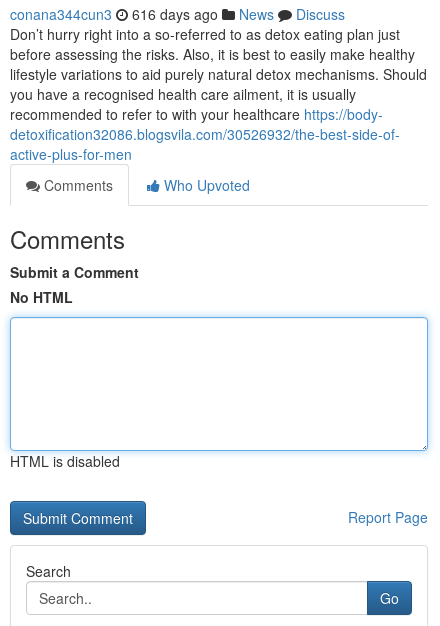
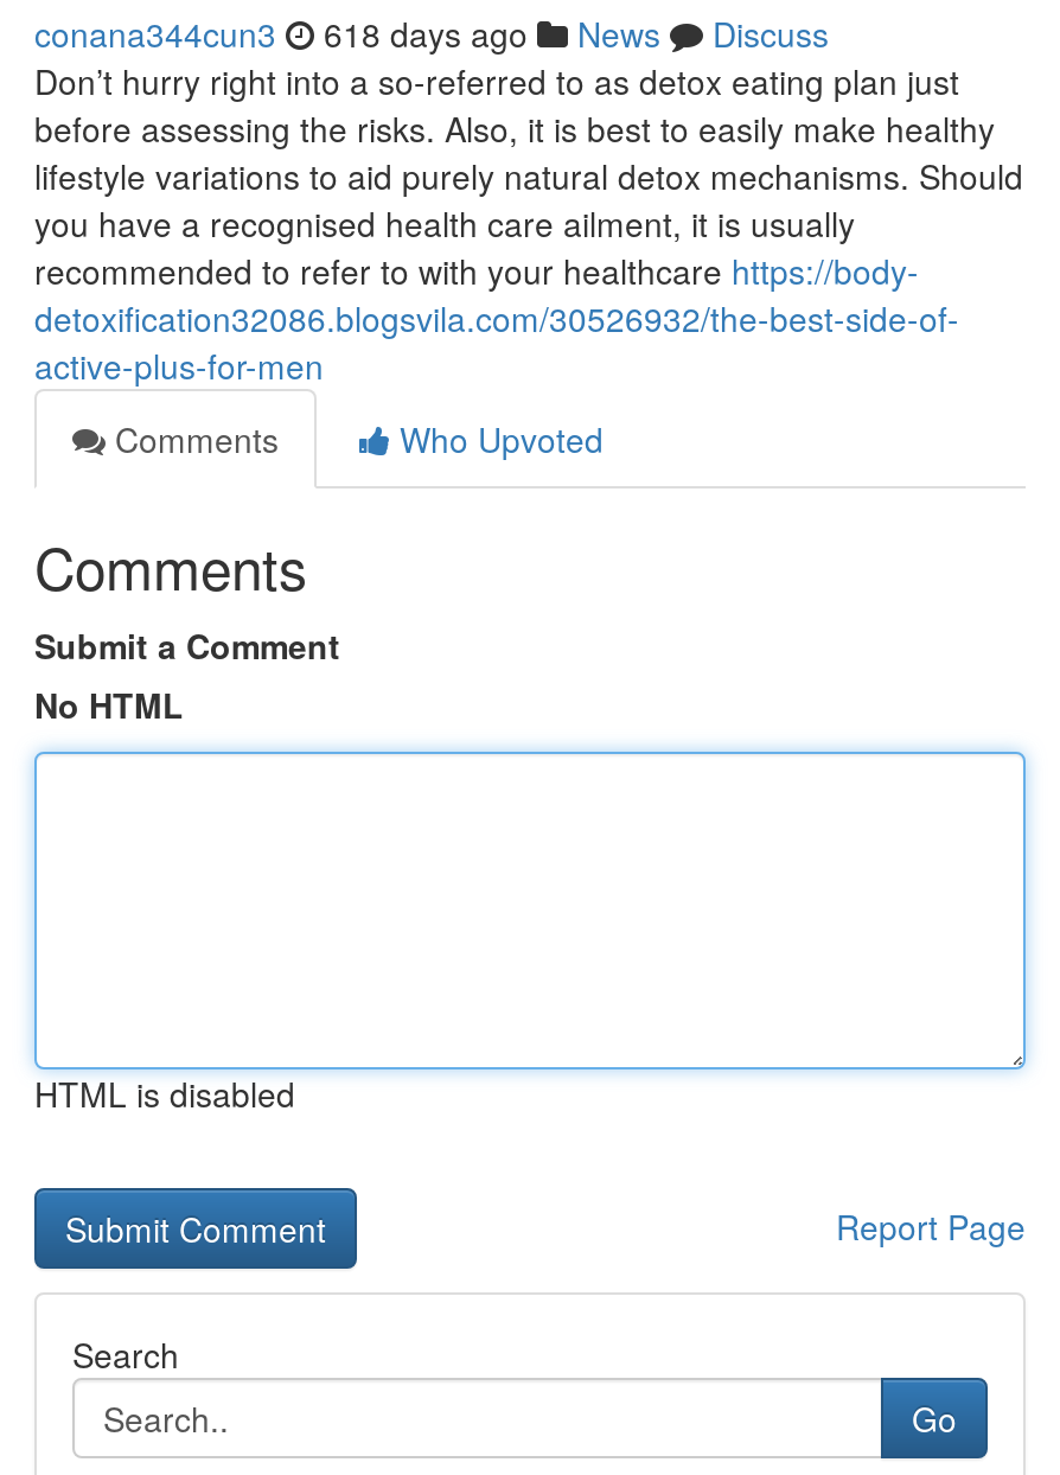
[10,4,345,24] conana344cun3 616 days ago News Discuss -> [34,9,829,57] conana344cun3 618 days ago News Discuss

